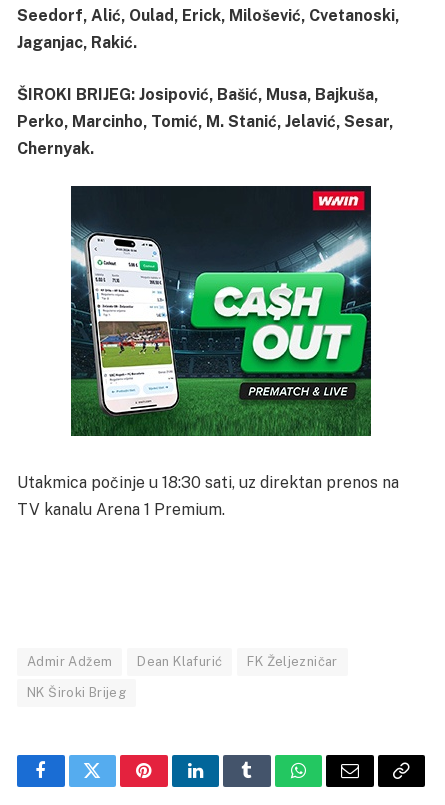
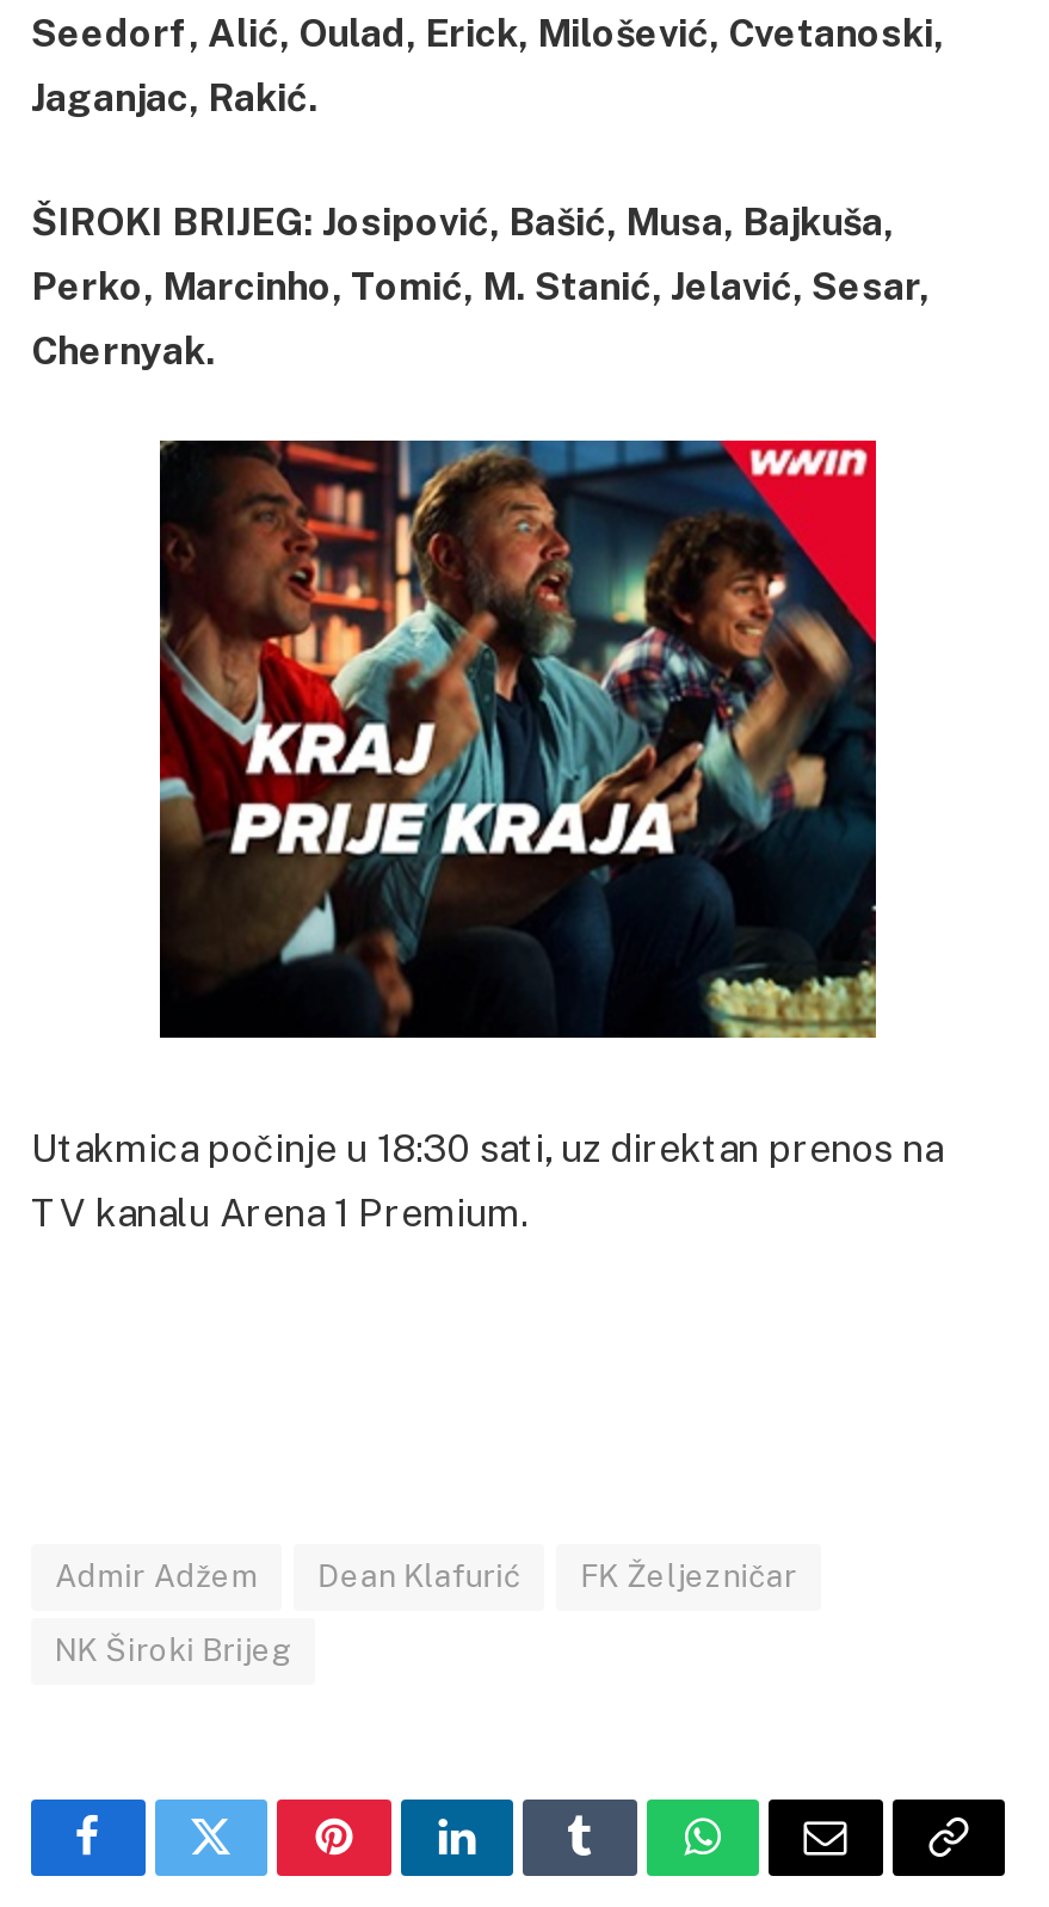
[70,185,372,437] [image] -> [158,438,878,1040] [image]

